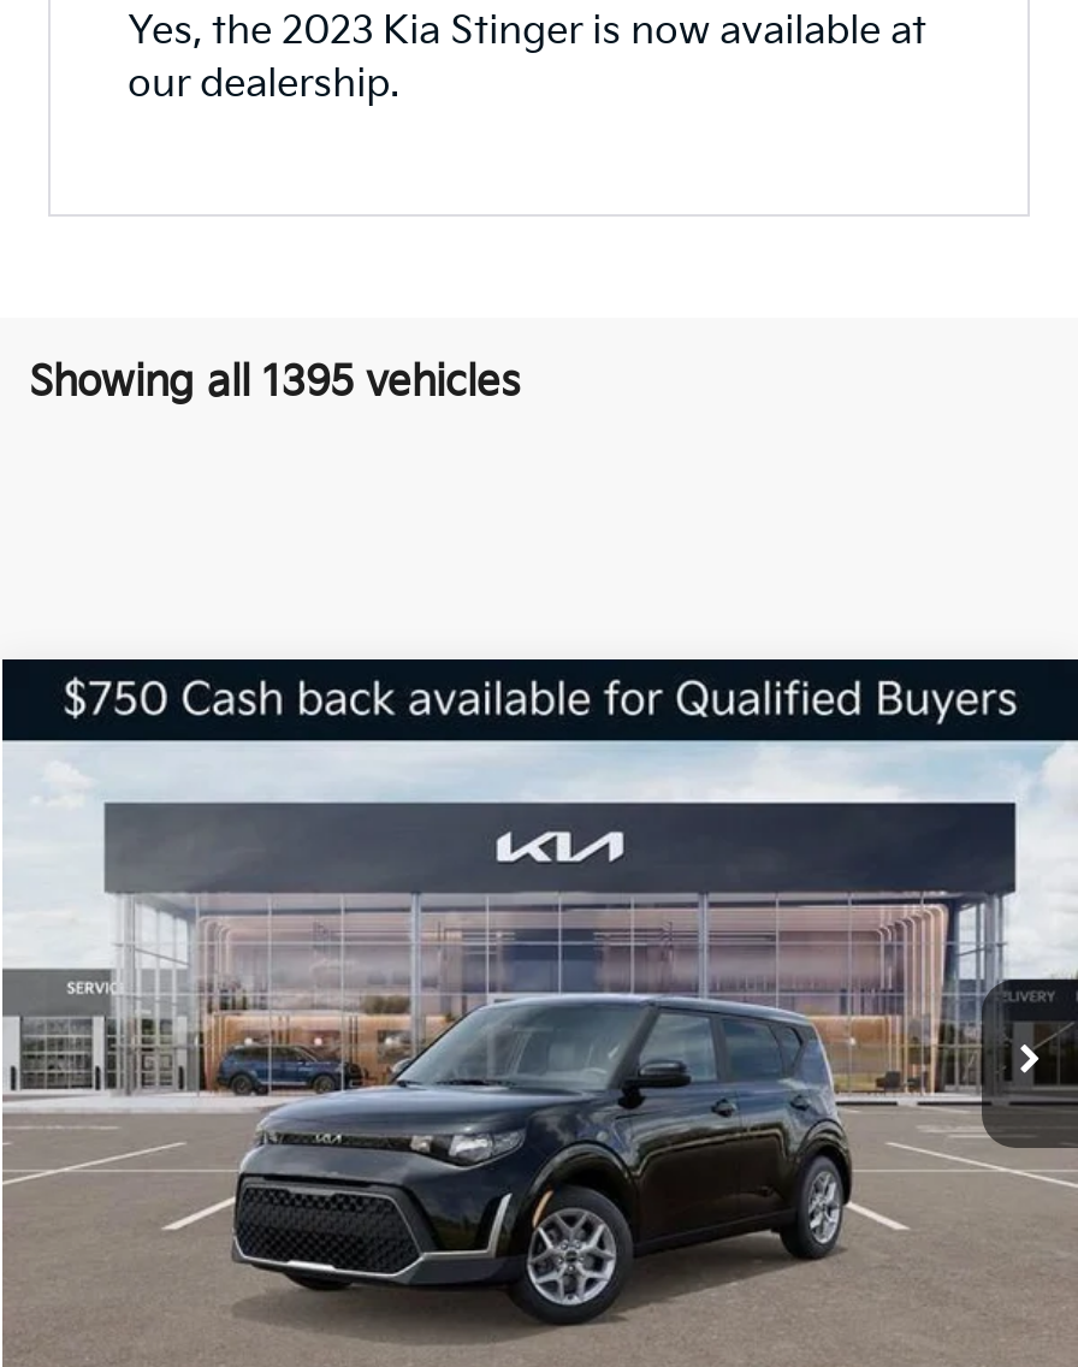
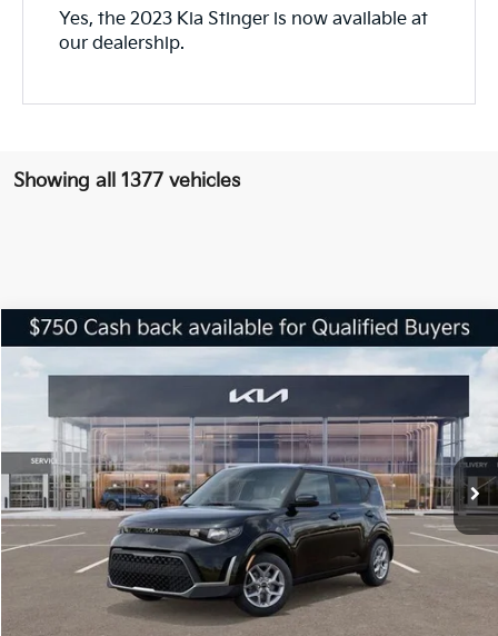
[29,359,520,407] Showing all 1395 vehicles -> [13,170,240,193] Showing all 1377 vehicles

